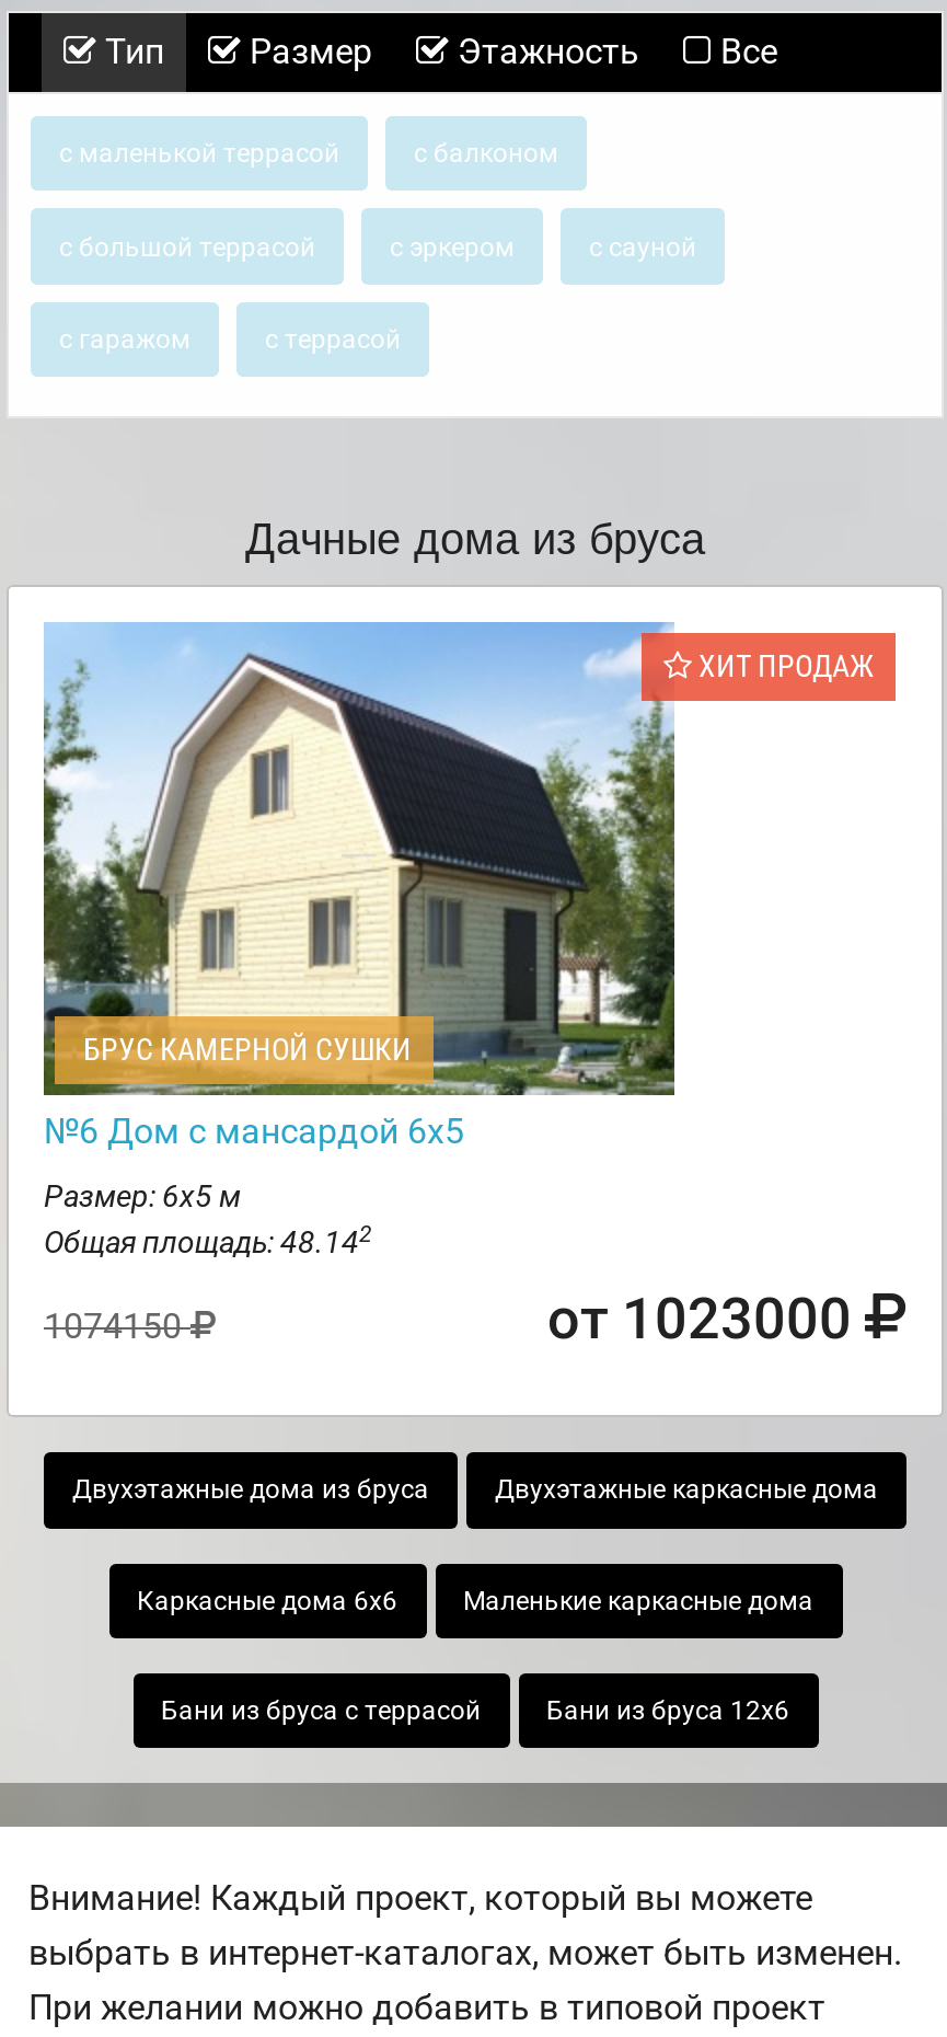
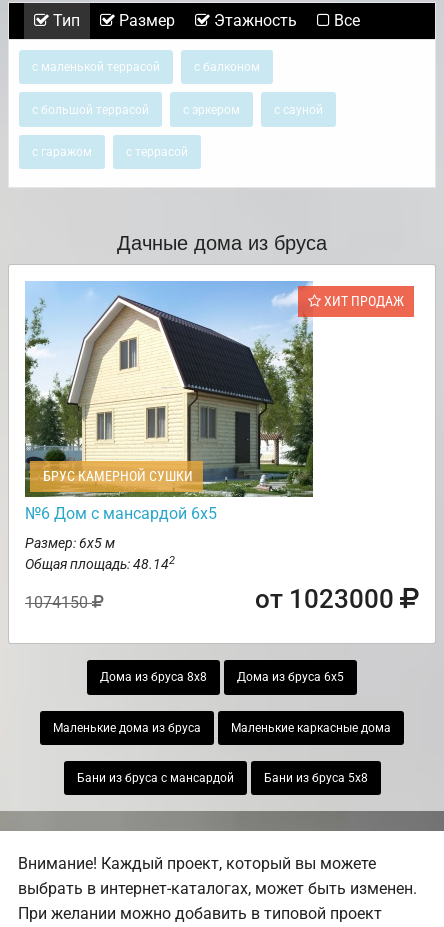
[72,1475,878,1505] Двухэтажные дома из бруса | Двухэтажные каркасные дома -> [100,670,344,684] Дома из бруса 8х8 | Дома из бруса 6х5
[137,1585,397,1616] Каркасные дома 6х6 -> [53,721,201,735] Маленькие дома из бруса
[161,1696,481,1726] Бани из бруса с террасой -> [76,771,233,785] Бани из бруса с мансардой
[546,1696,789,1726] Бани из бруса 12х6 -> [263,771,367,785] Бани из бруса 5х8

